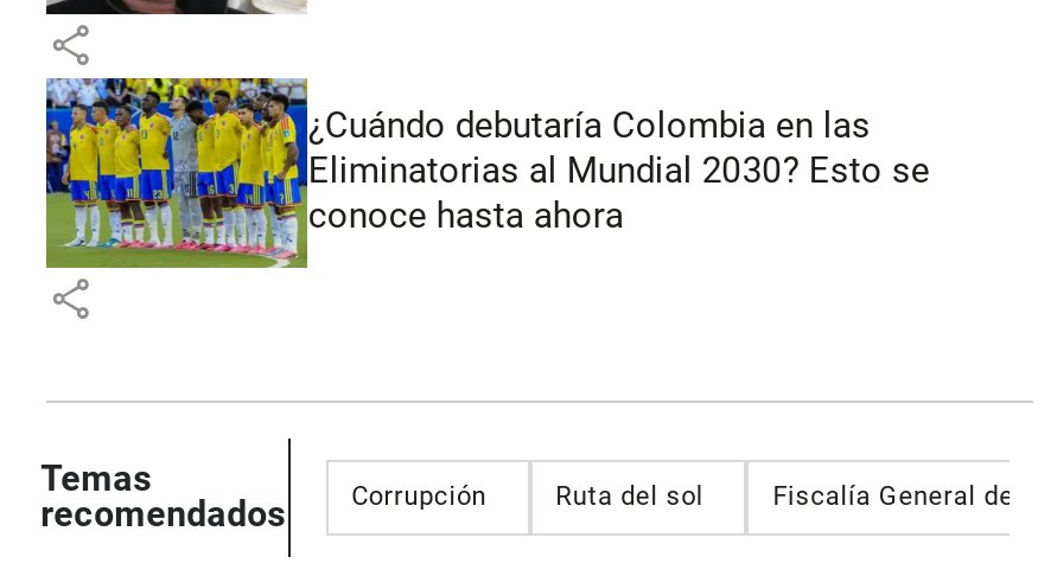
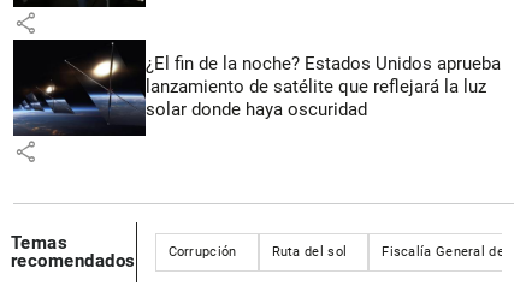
[44,76,930,270] [image] | ¿Cuándo debutaría Colombia en las | Eliminatorias al Mundial 2030? Esto se | conoce hasta ahora -> [12,38,501,137] [image] | ¿El fin de la noche? Estados Unidos aprueba | lanzamiento de satélite que reflejará la luz | solar donde haya oscuridad

